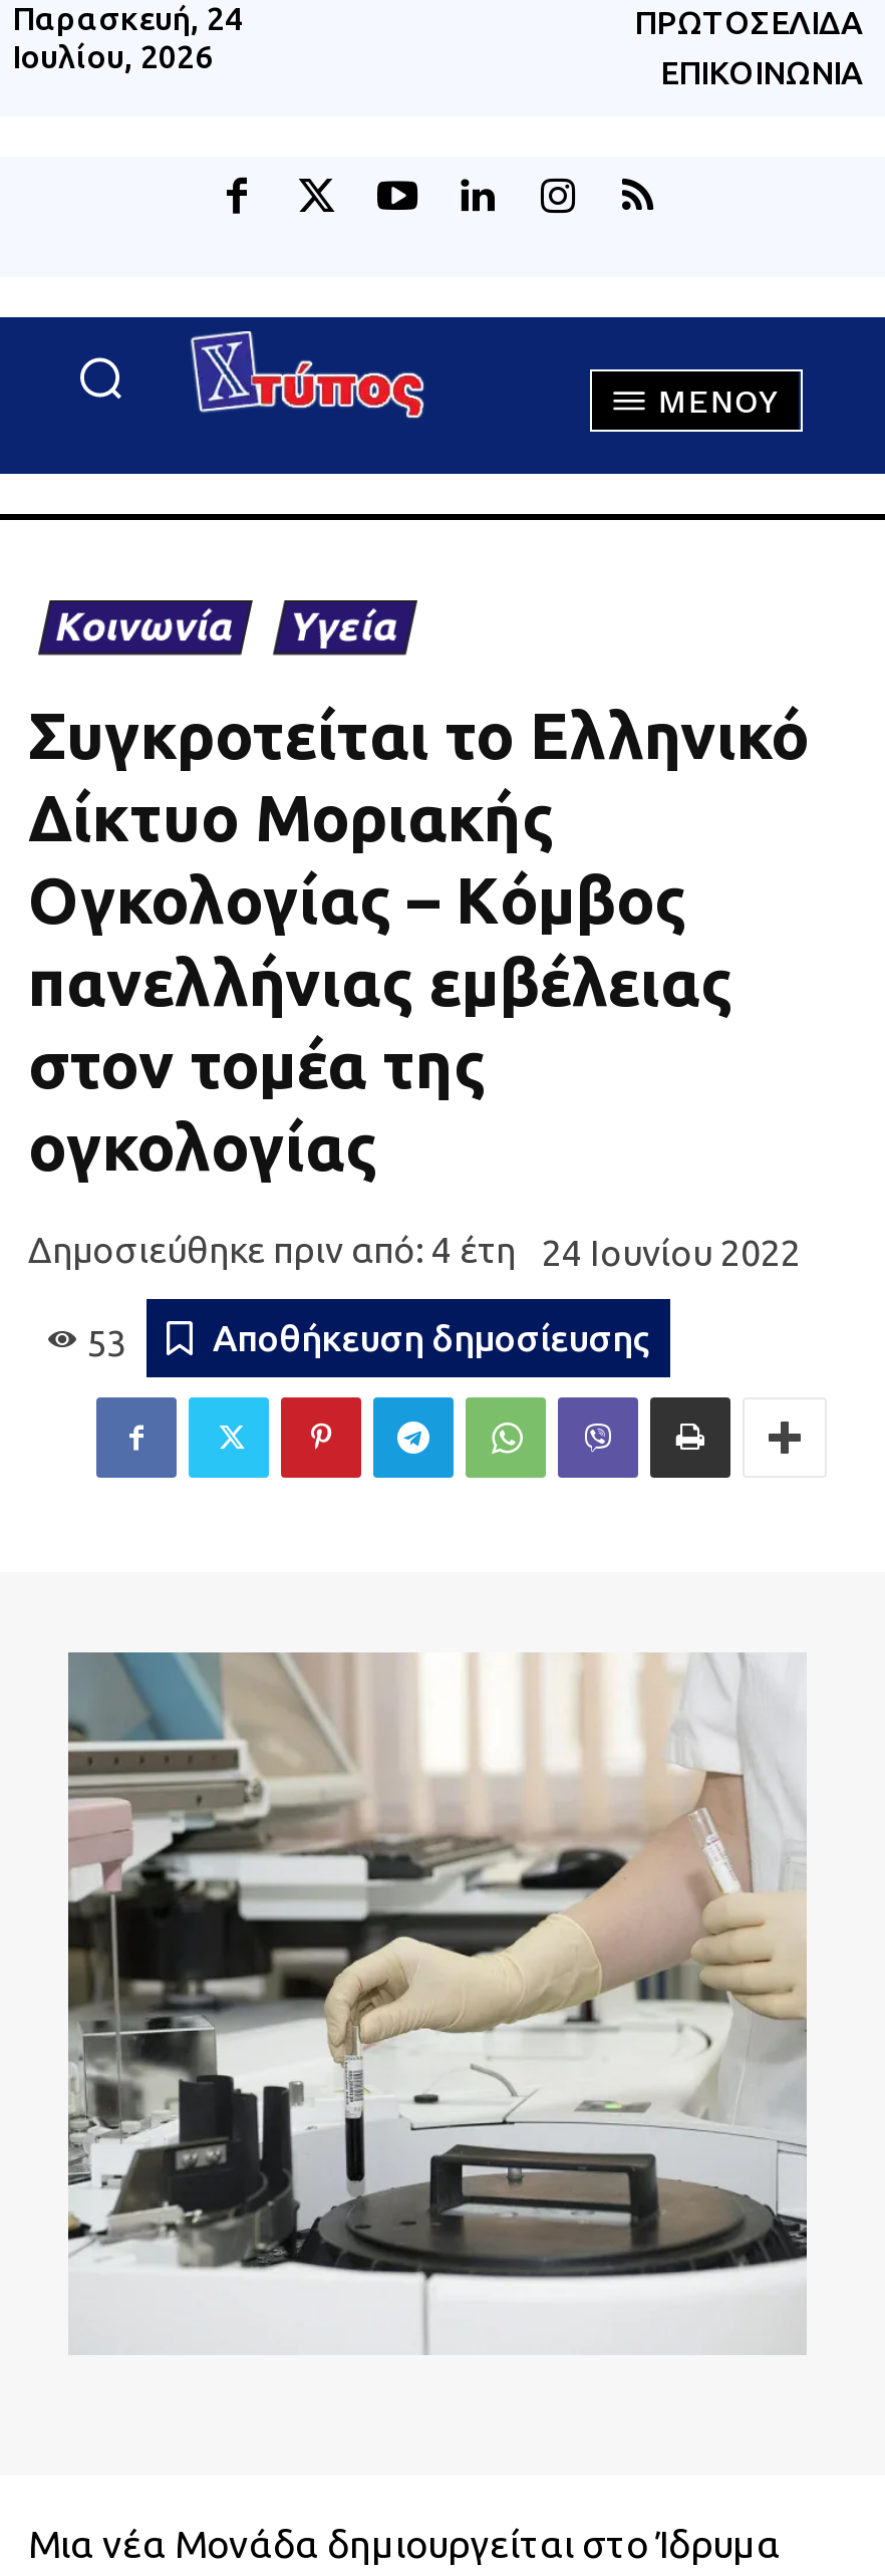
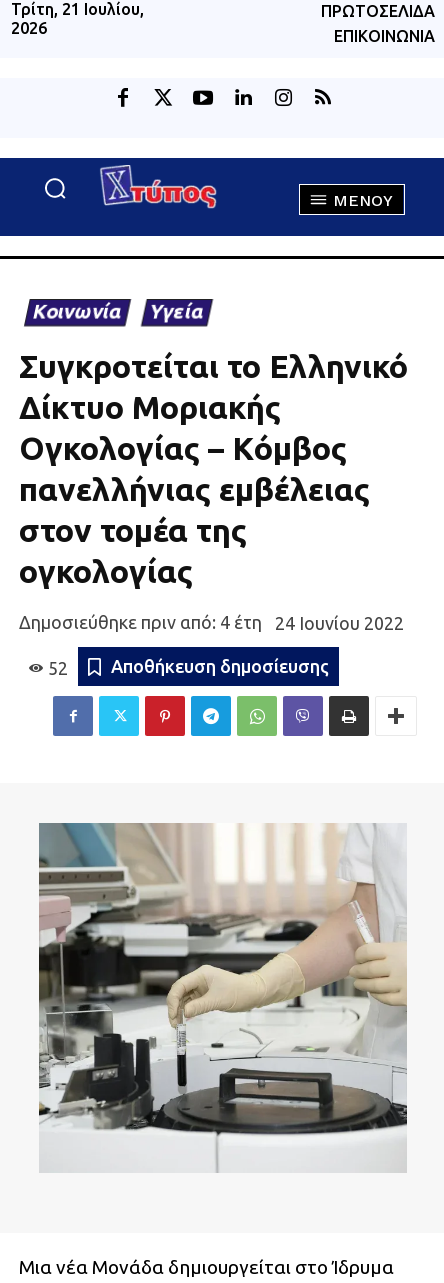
[12,0,243,74] Παρασκευή, 24 | Ιουλίου, 2026 -> [11,0,144,37] Τρίτη, 21 Ιουλίου, | 2026
[86,1321,126,1361] 53 -> [48,658,68,678] 52

